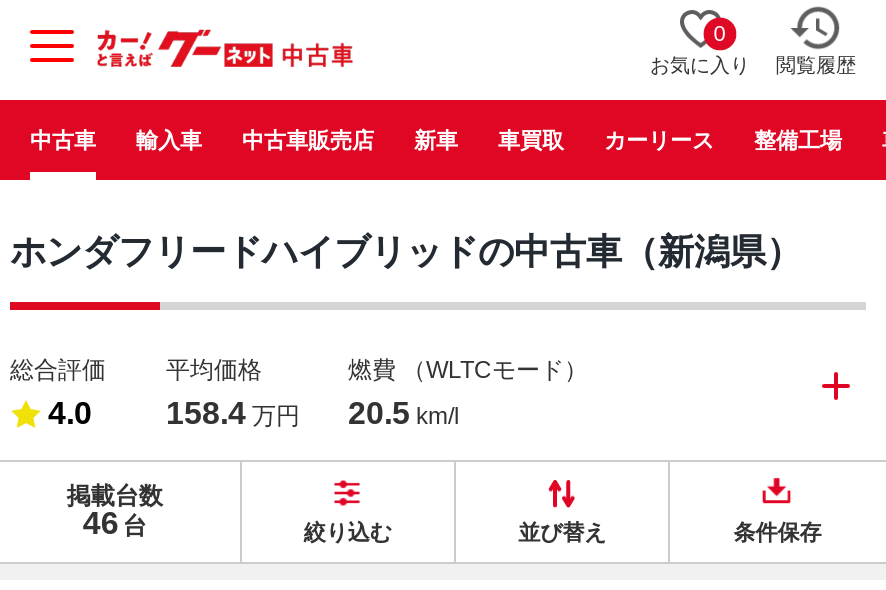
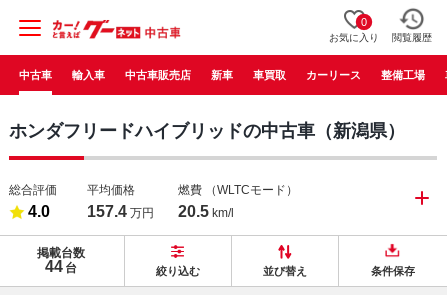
[166,396,460,430] 158.4万円 20.5 km/l -> [87,203,234,220] 157.4万円 20.5 km/l
[83,506,147,540] 46 台 -> [45,258,77,275] 44 台

